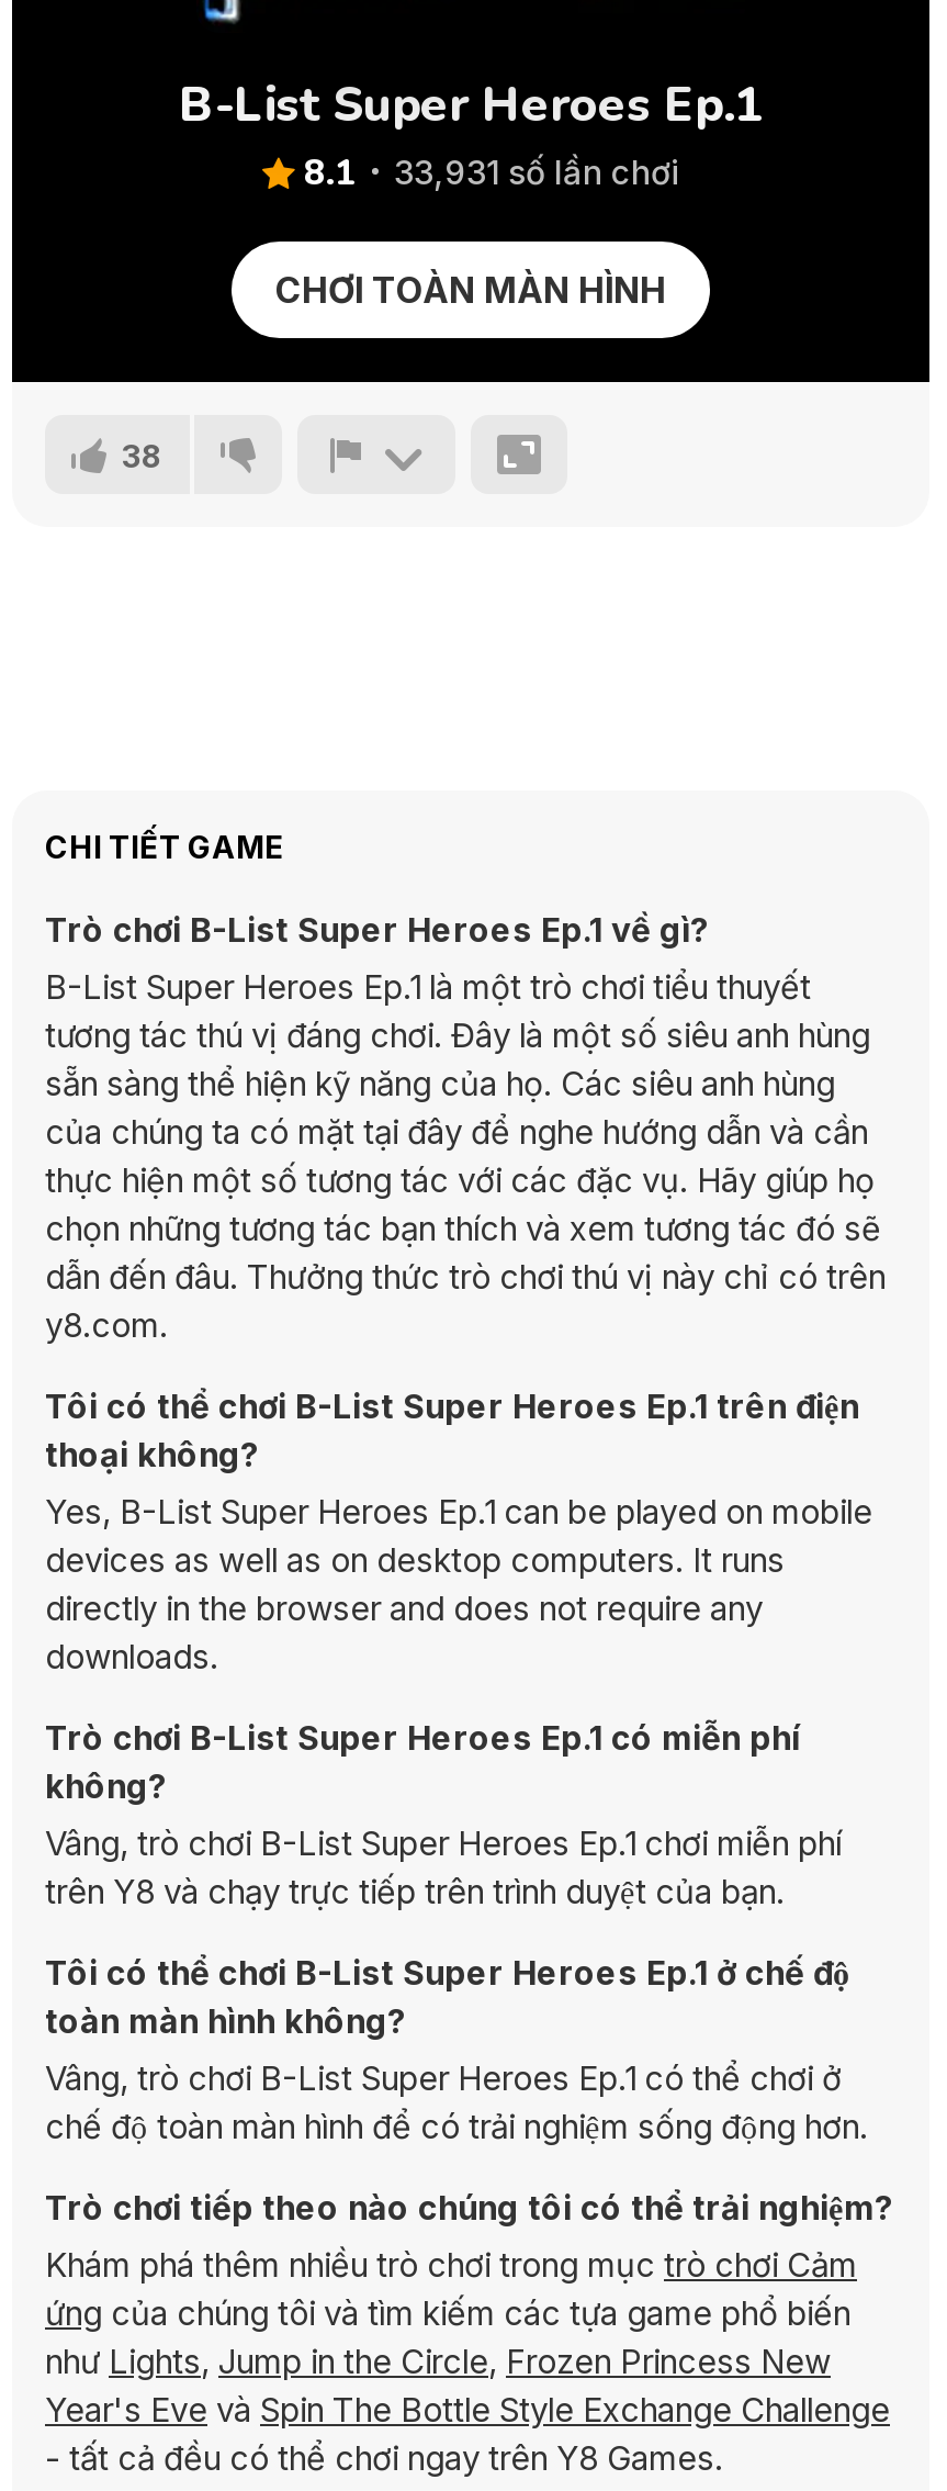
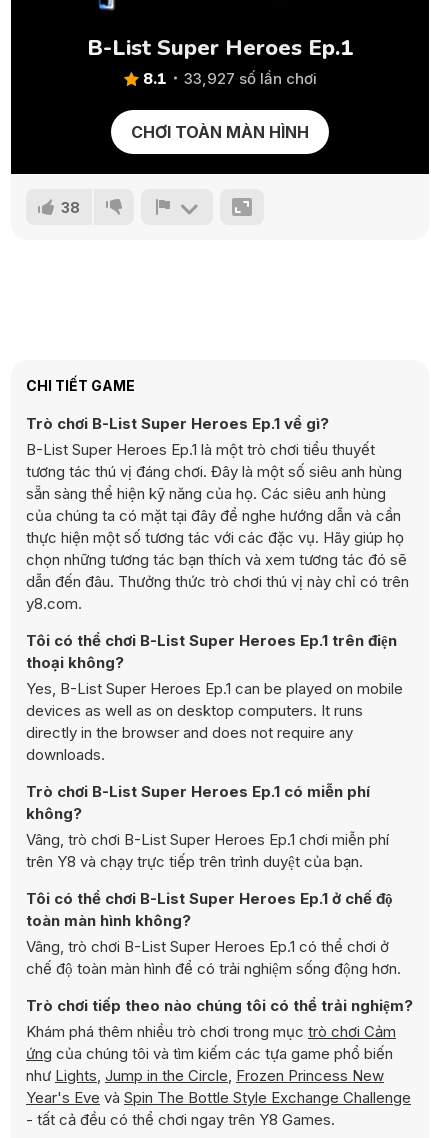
[304,149,679,198] 8.1 33,931 số lần chơi -> [142,68,316,90] 8.1 33,927 số lần chơi

